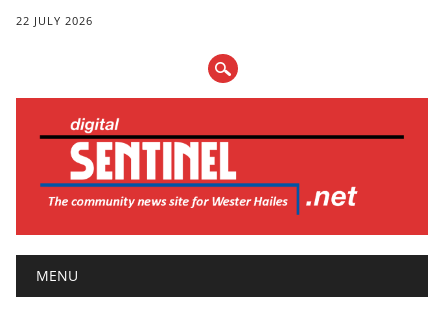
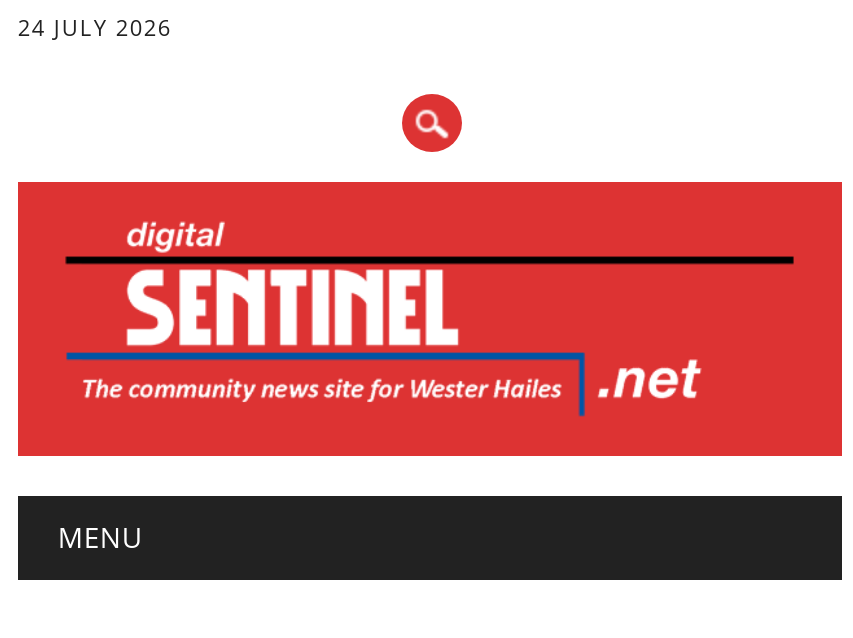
[16,13,93,28] 22 JULY 2026 -> [18,12,172,42] 24 JULY 2026

